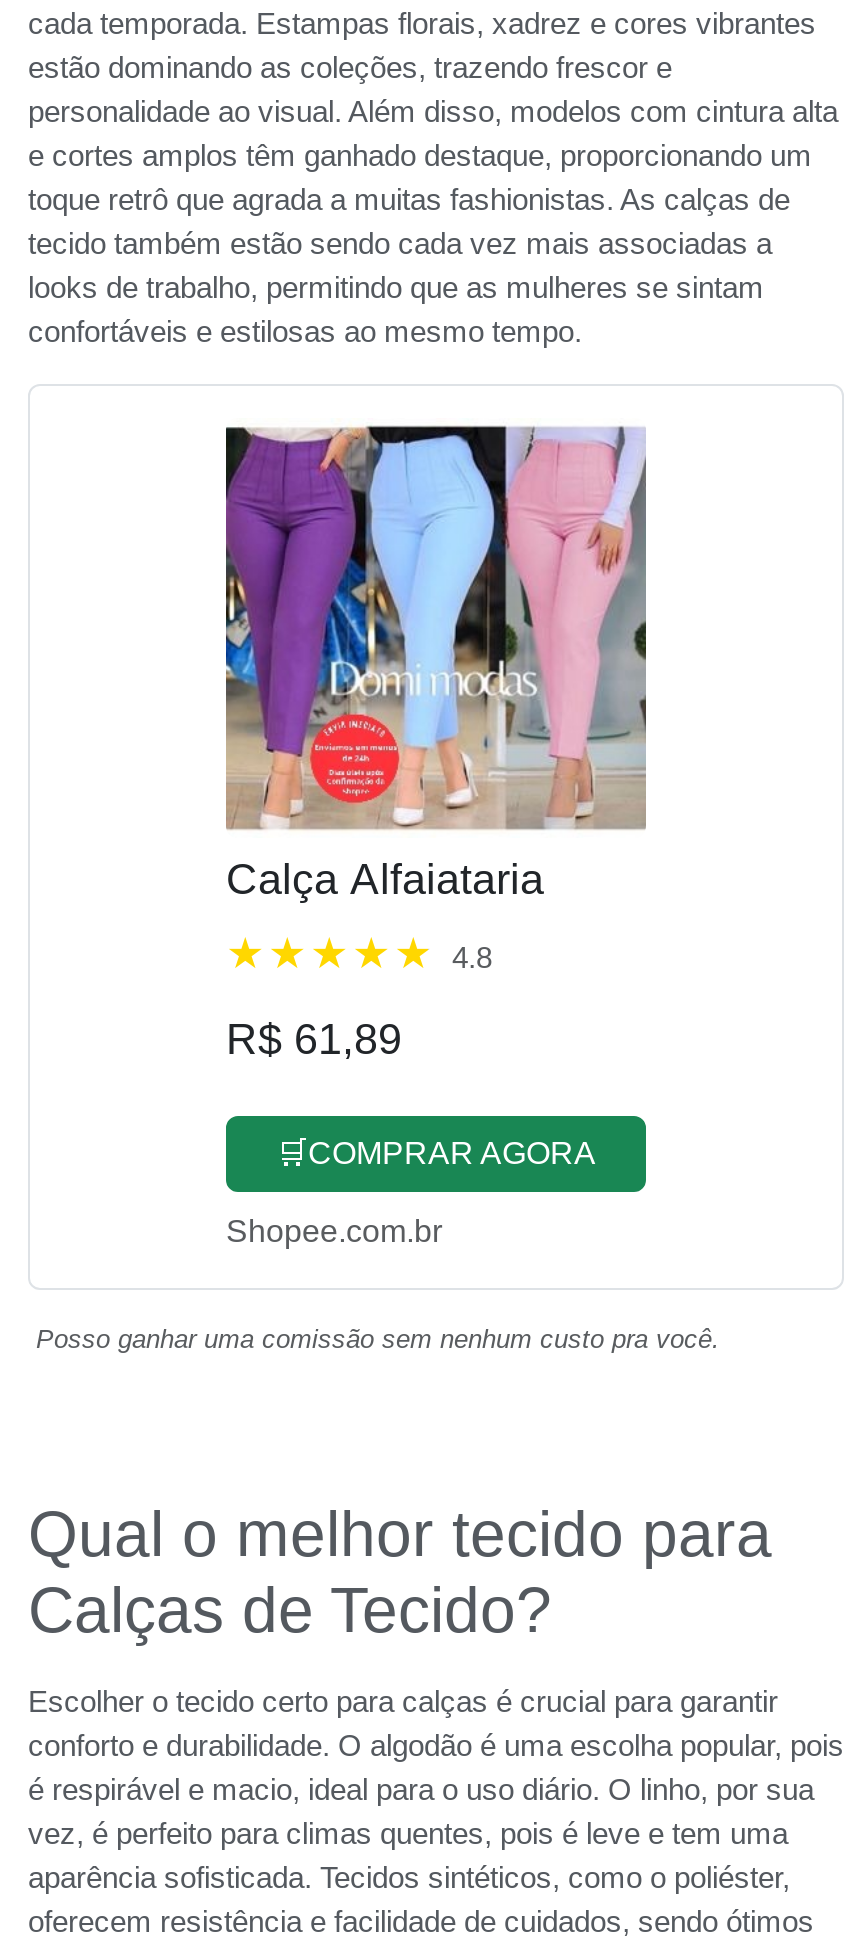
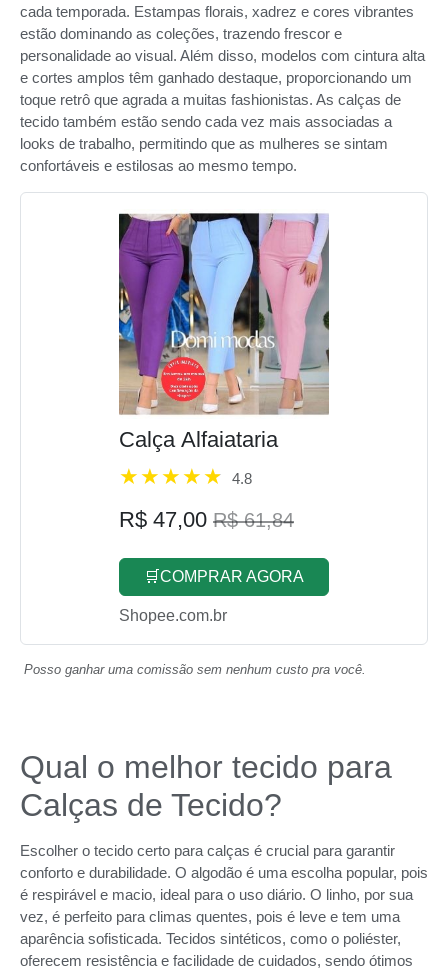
[226,1014,402,1064] R$ 61,89 -> [119,507,294,532] R$ 47,00 R$ 61,84

